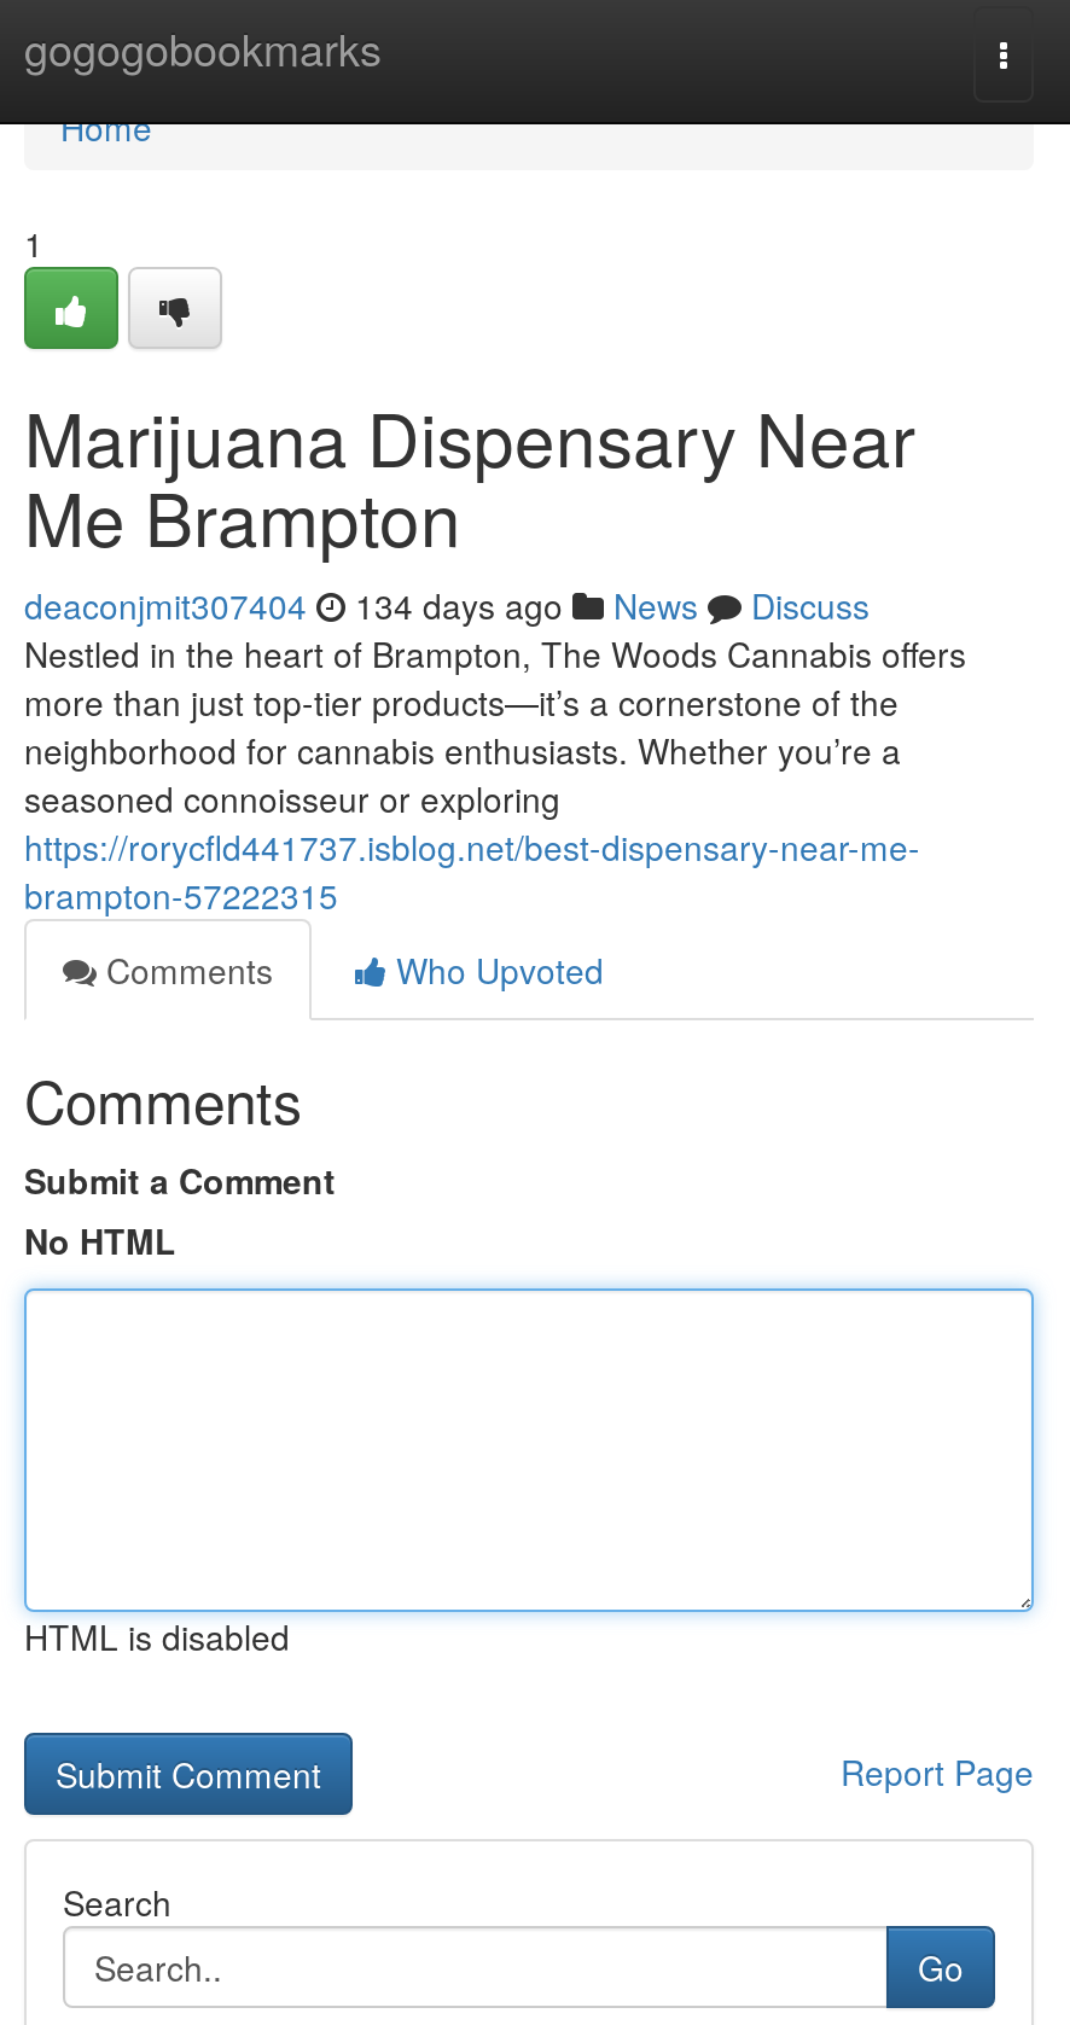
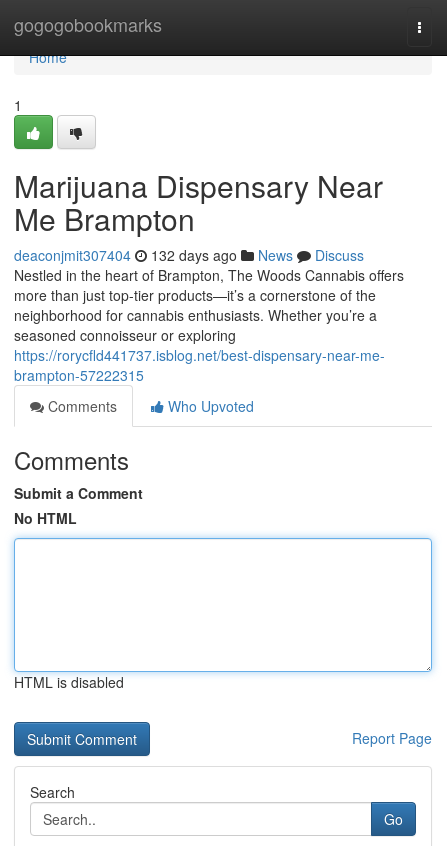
[24,581,870,629] deaconjmit307404 134 days ago News Discuss -> [14,245,364,265] deaconjmit307404 132 days ago News Discuss

